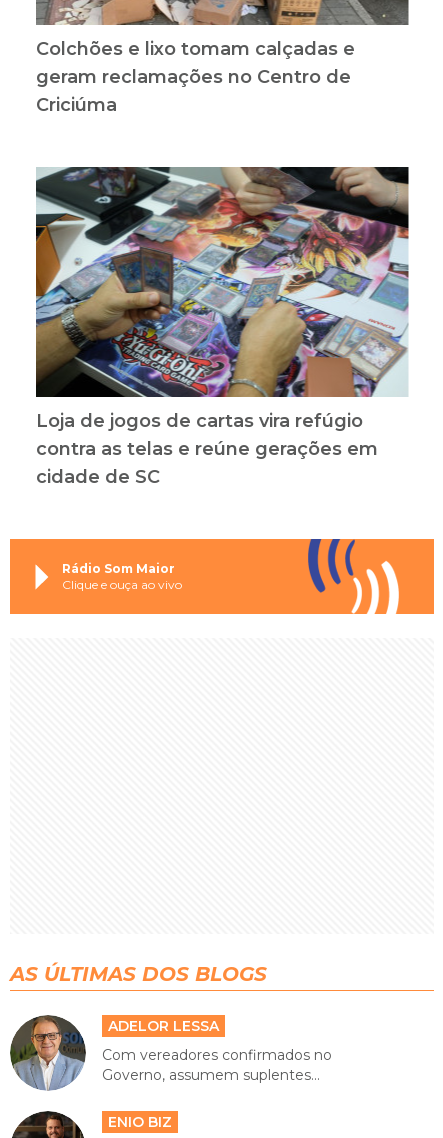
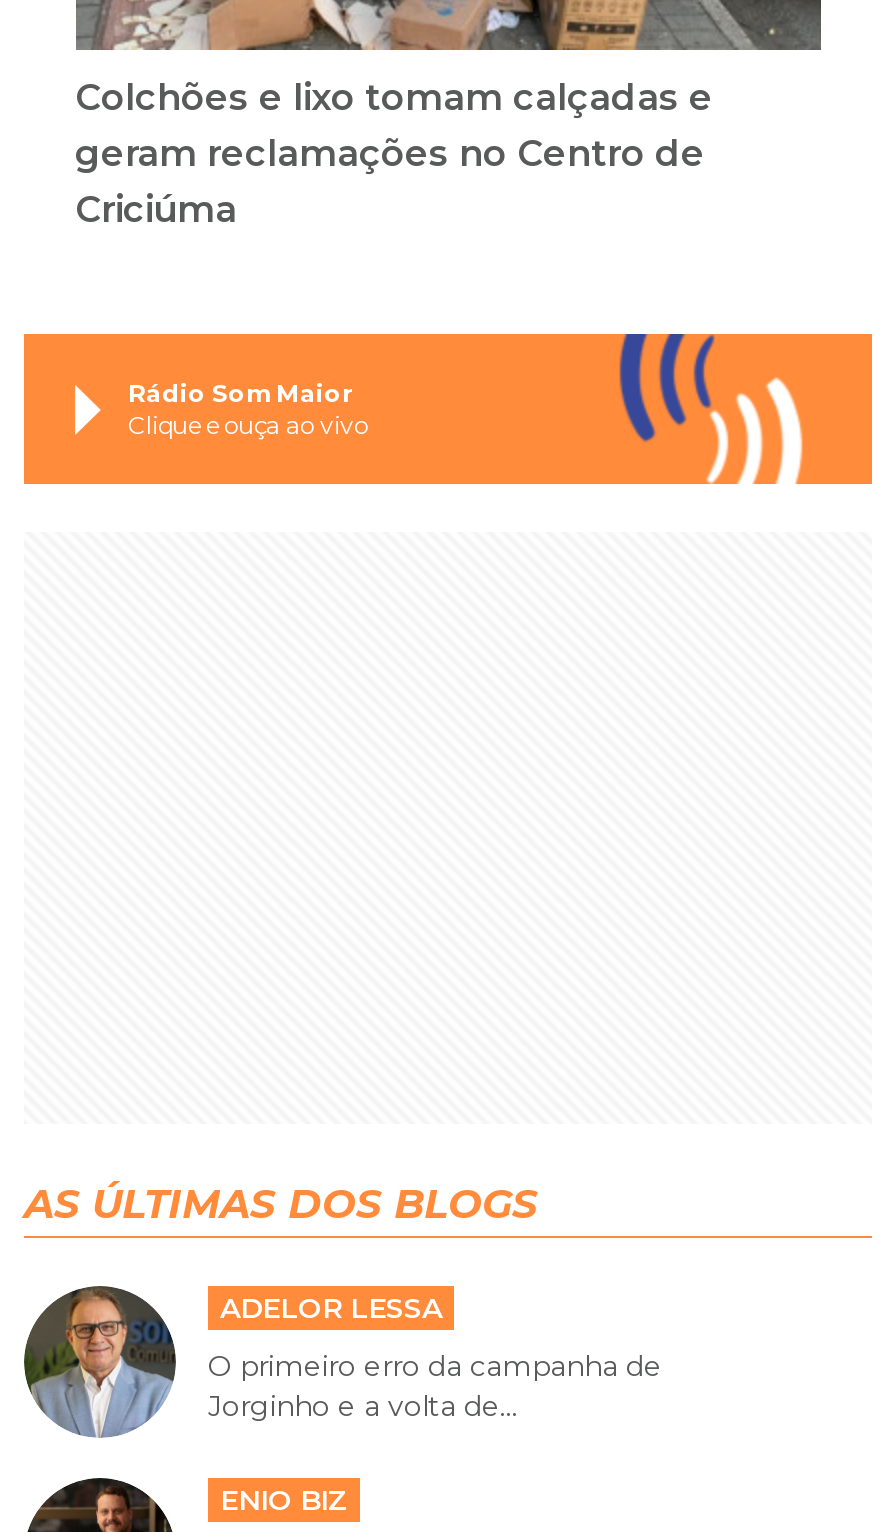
[35,166,409,488] [image] | Loja de jogos de cartas vira refúgio | contra as telas e reúne gerações em | cidade de SC -> none
[102,1046,332,1084] Com vereadores confirmados no | Governo, assumem suplentes... -> [208,1349,662,1425] O primeiro erro da campanha de | Jorginho e a volta de...

